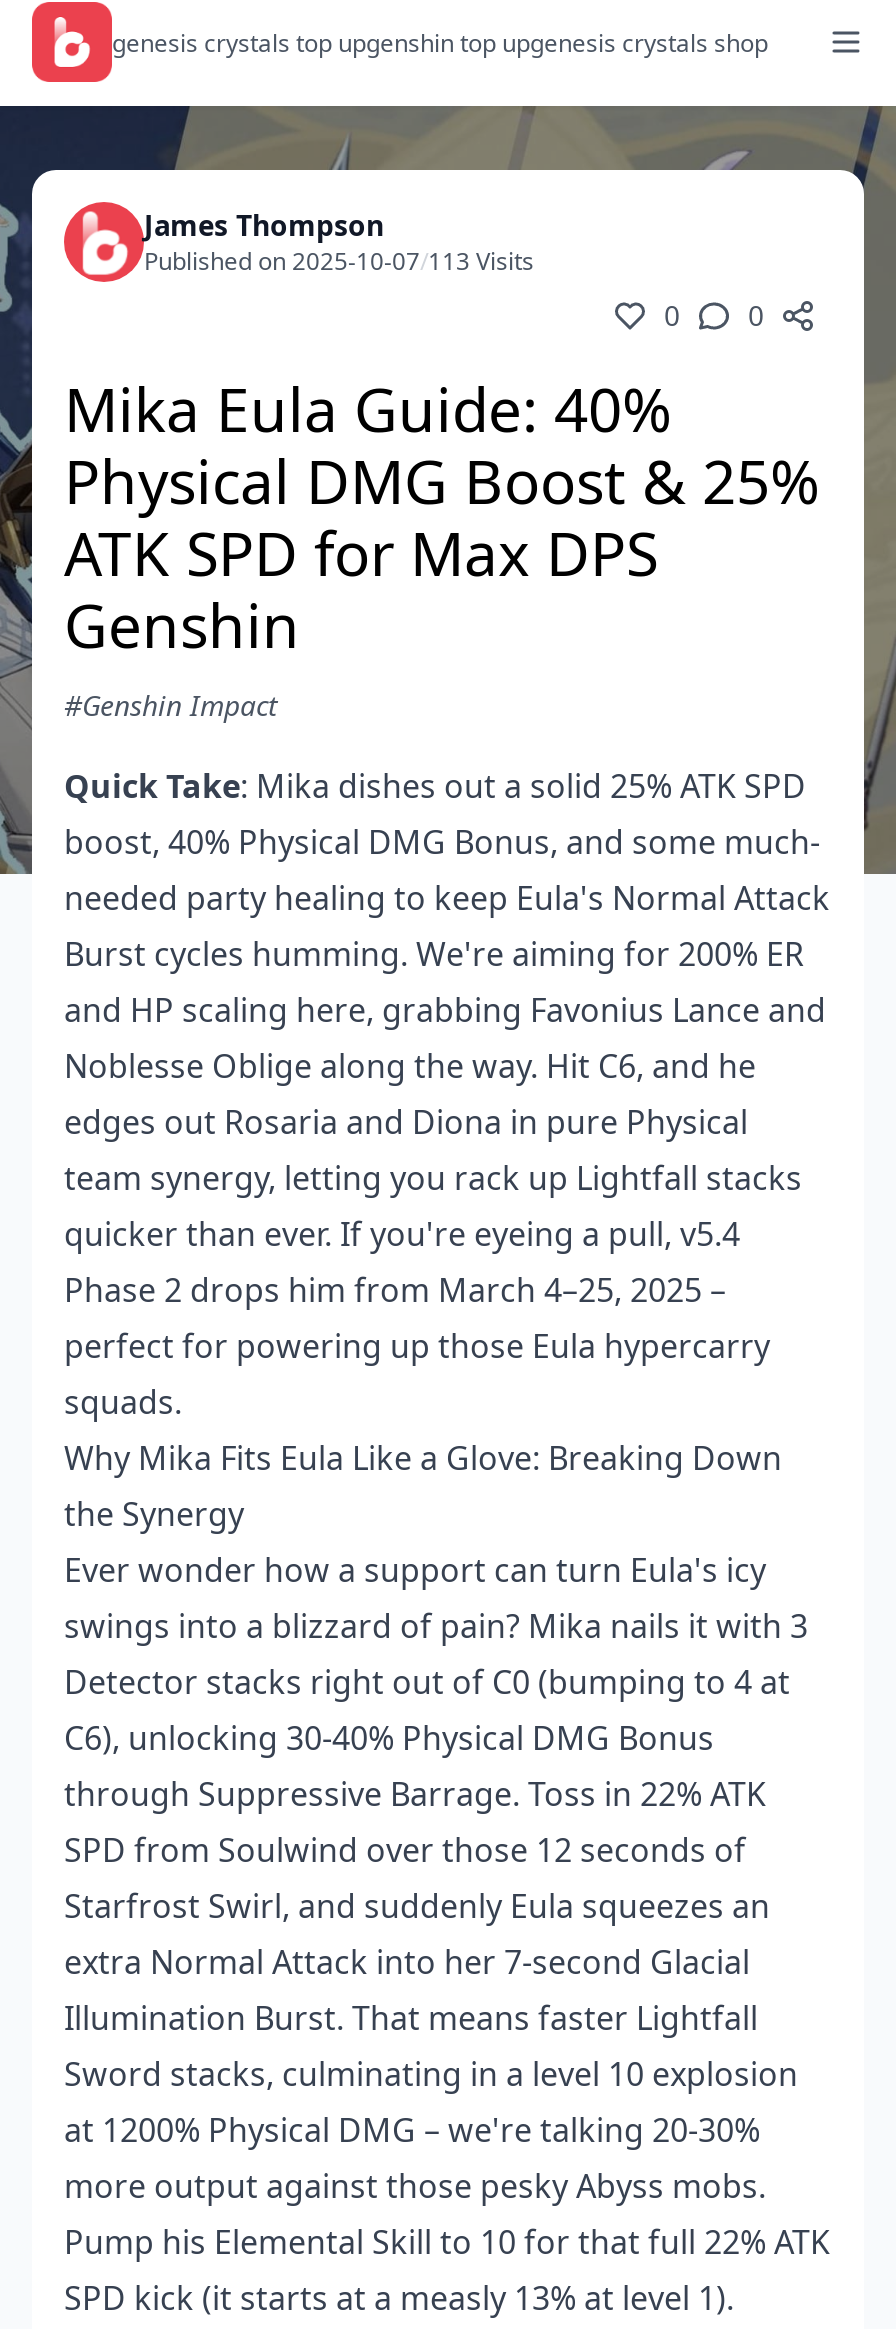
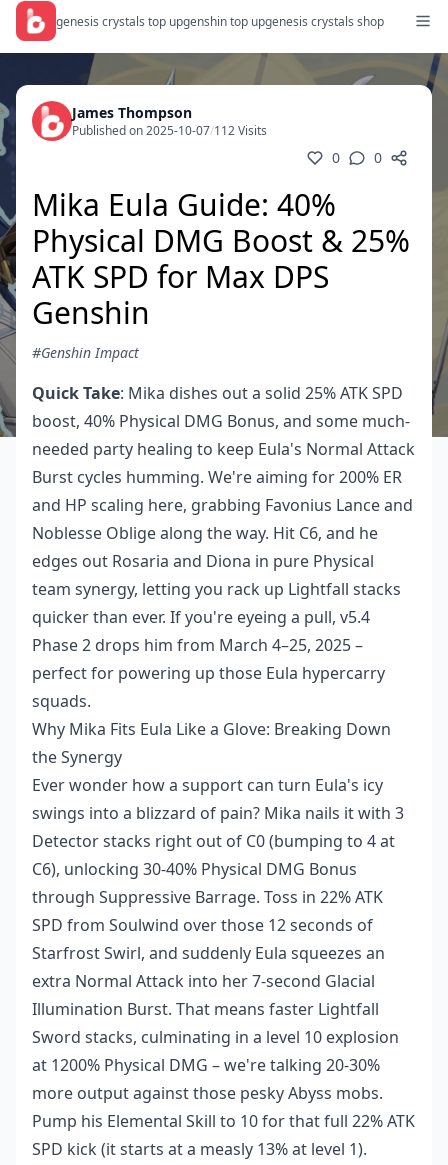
[144,244,534,278] Published on 2025-10-07 / 113 Visits -> [72,122,267,139] Published on 2025-10-07 / 112 Visits

